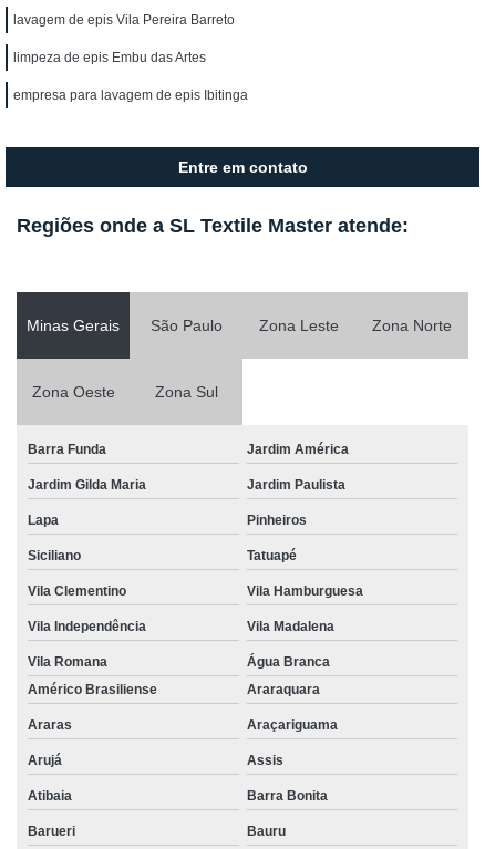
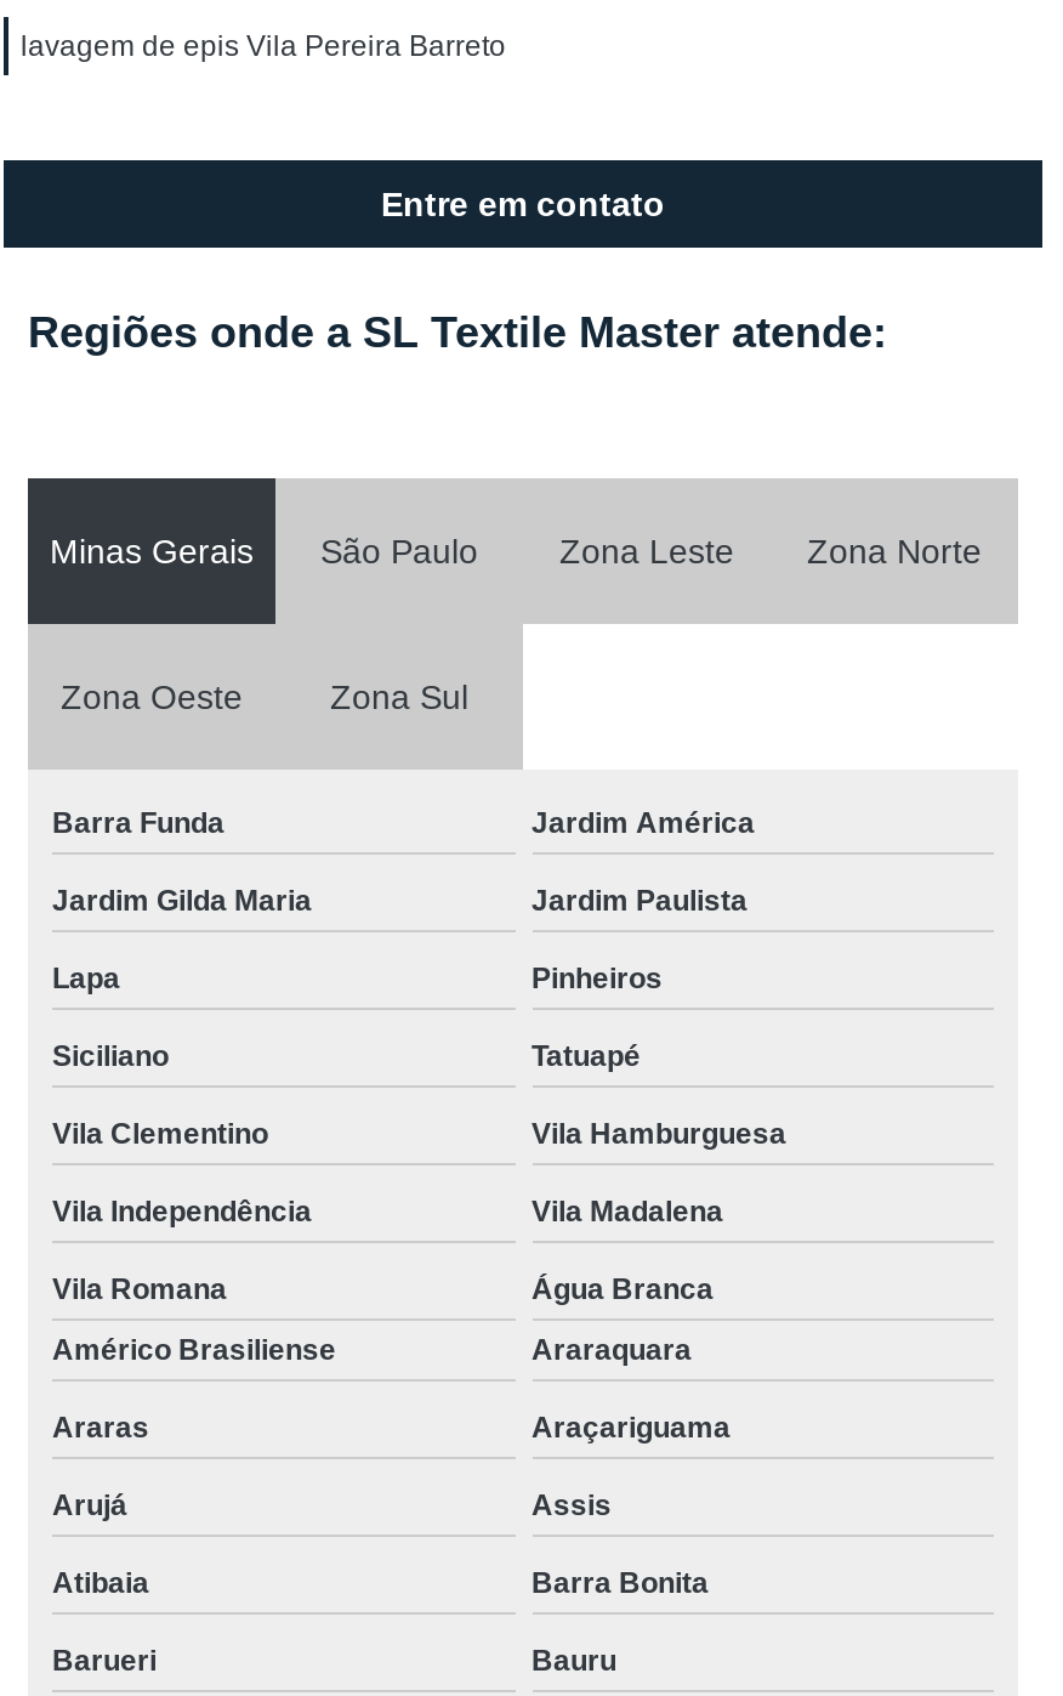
[13,50,248,103] limpeza de epis Embu das Artes | empresa para lavagem de epis Ibitinga -> none

